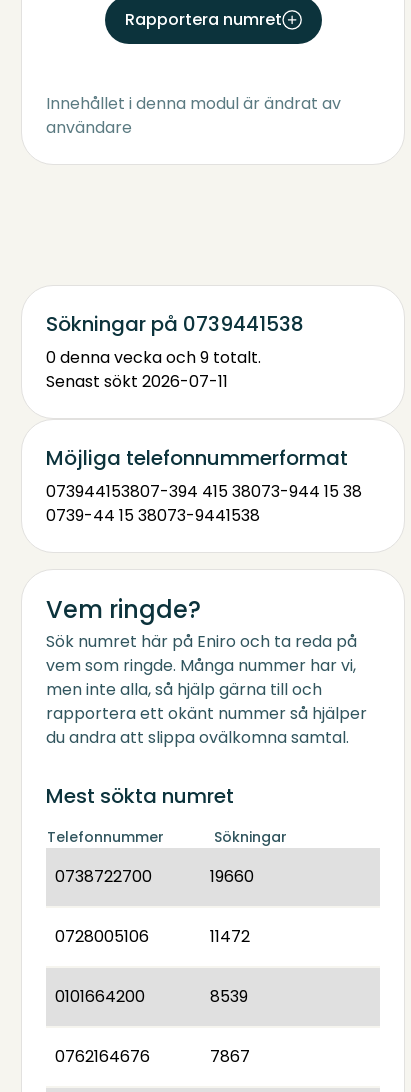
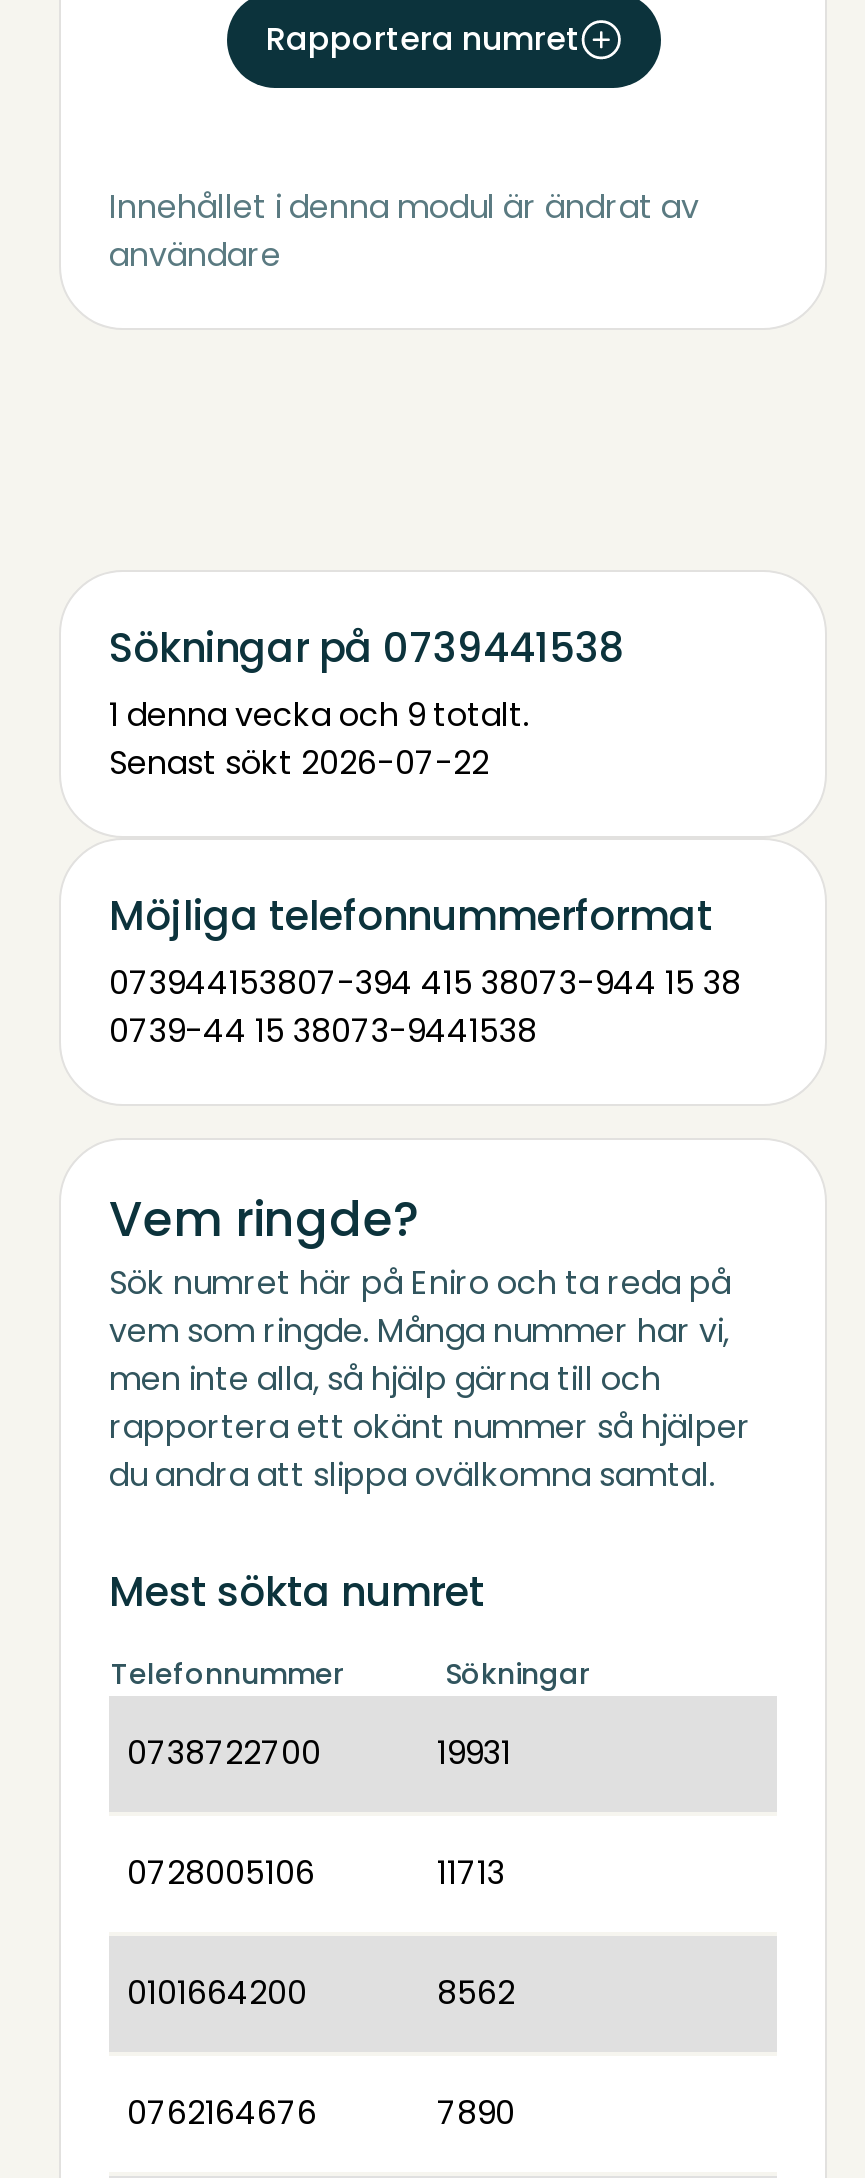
[46,346,261,369] 0 denna vecka och 9 totalt. -> [109,692,529,738] 1 denna vecka och 9 totalt.
[46,370,228,393] Senast sökt 2026-07-11 -> [109,740,489,786] Senast sökt 2026-07-22
[210,865,254,888] 19660 -> [437,1730,511,1776] 19931
[210,925,250,948] 11472 -> [437,1850,505,1896] 11713
[210,985,248,1008] 8539 -> [437,1970,515,2016] 8562
[210,1045,250,1068] 7867 -> [437,2090,515,2136] 7890

